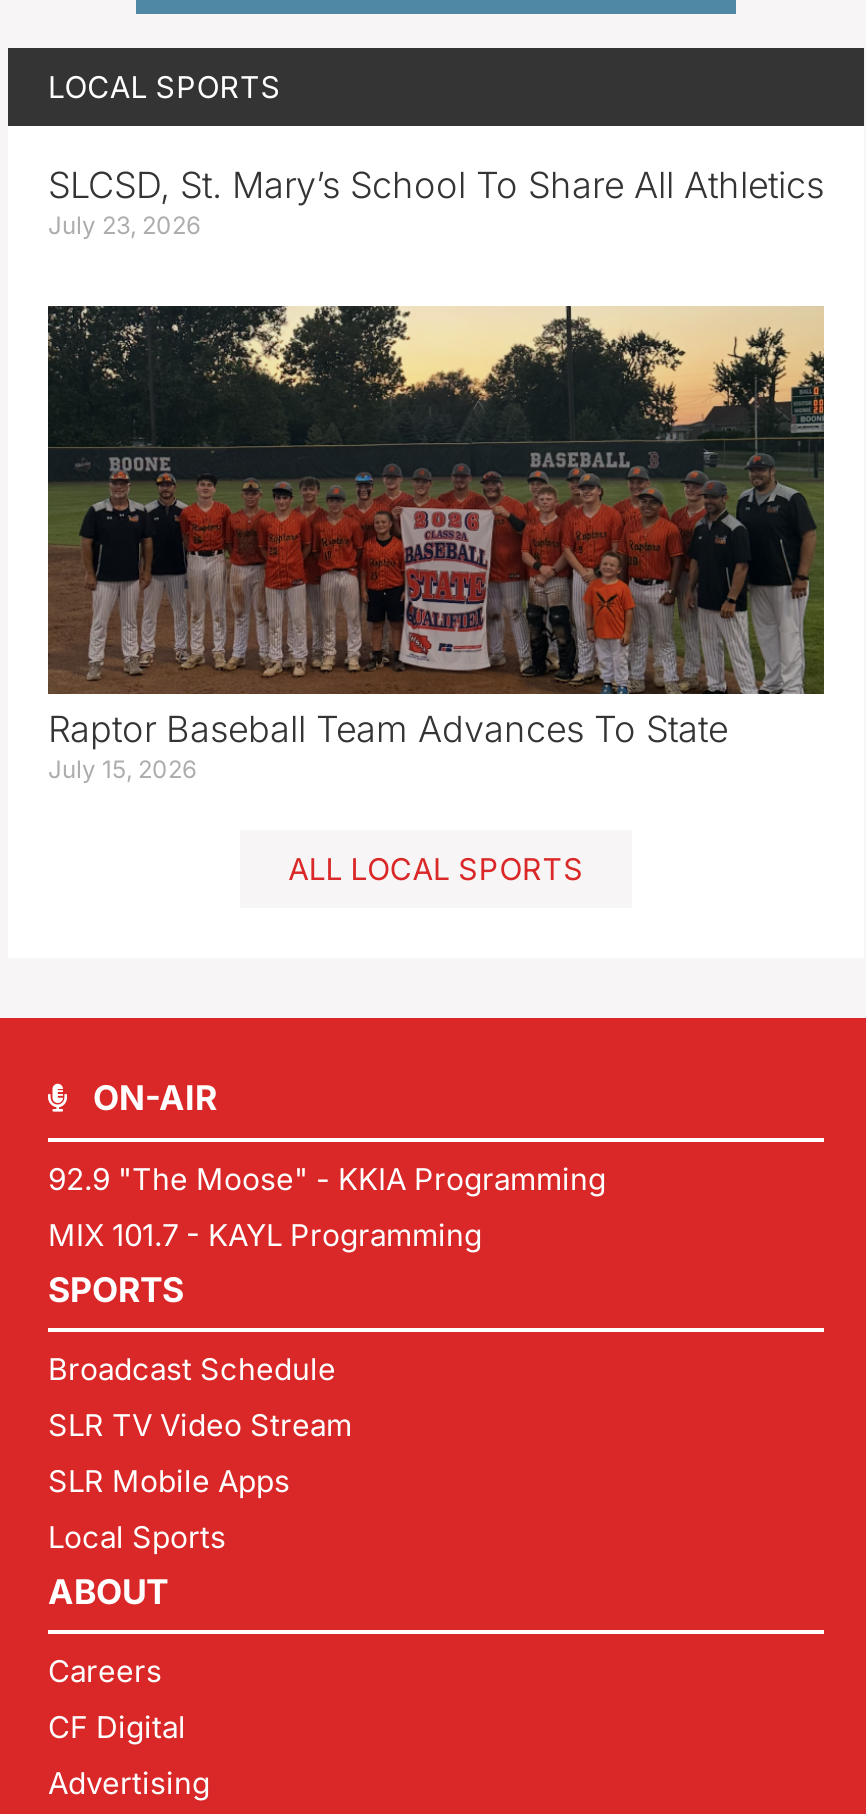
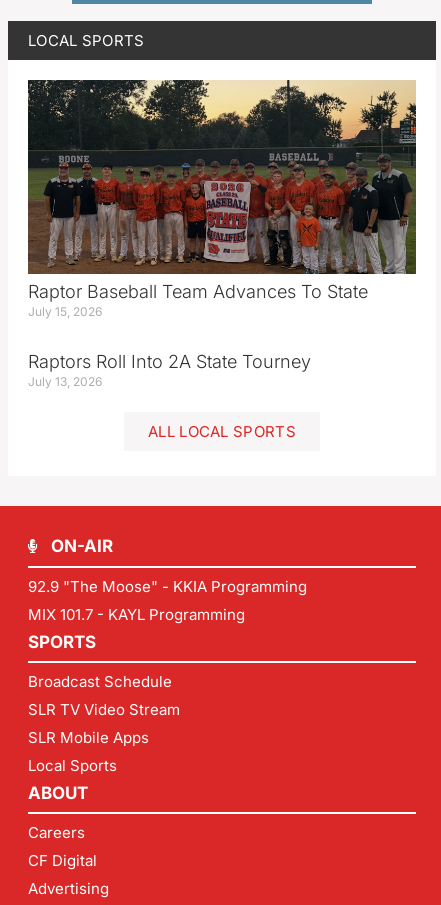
[48,163,824,239] SLCSD, St. Mary’s School To Share All Athletics | July 23, 2026 -> none
moved [44,303,828,783] -> [26,79,418,319]: [image] | Raptor Baseball Team Advances To State | July 15, 2026
none -> [28,351,311,389] Raptors Roll Into 2A State Tourney | July 13, 2026

